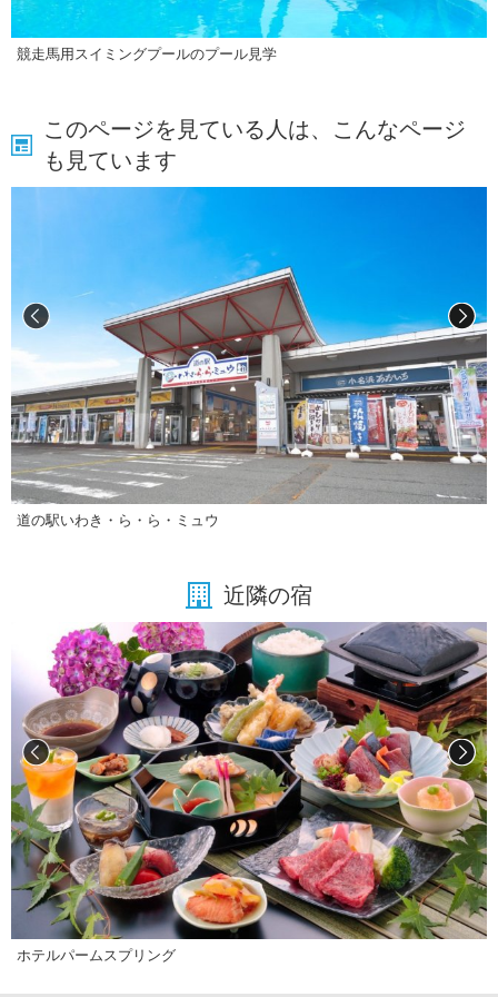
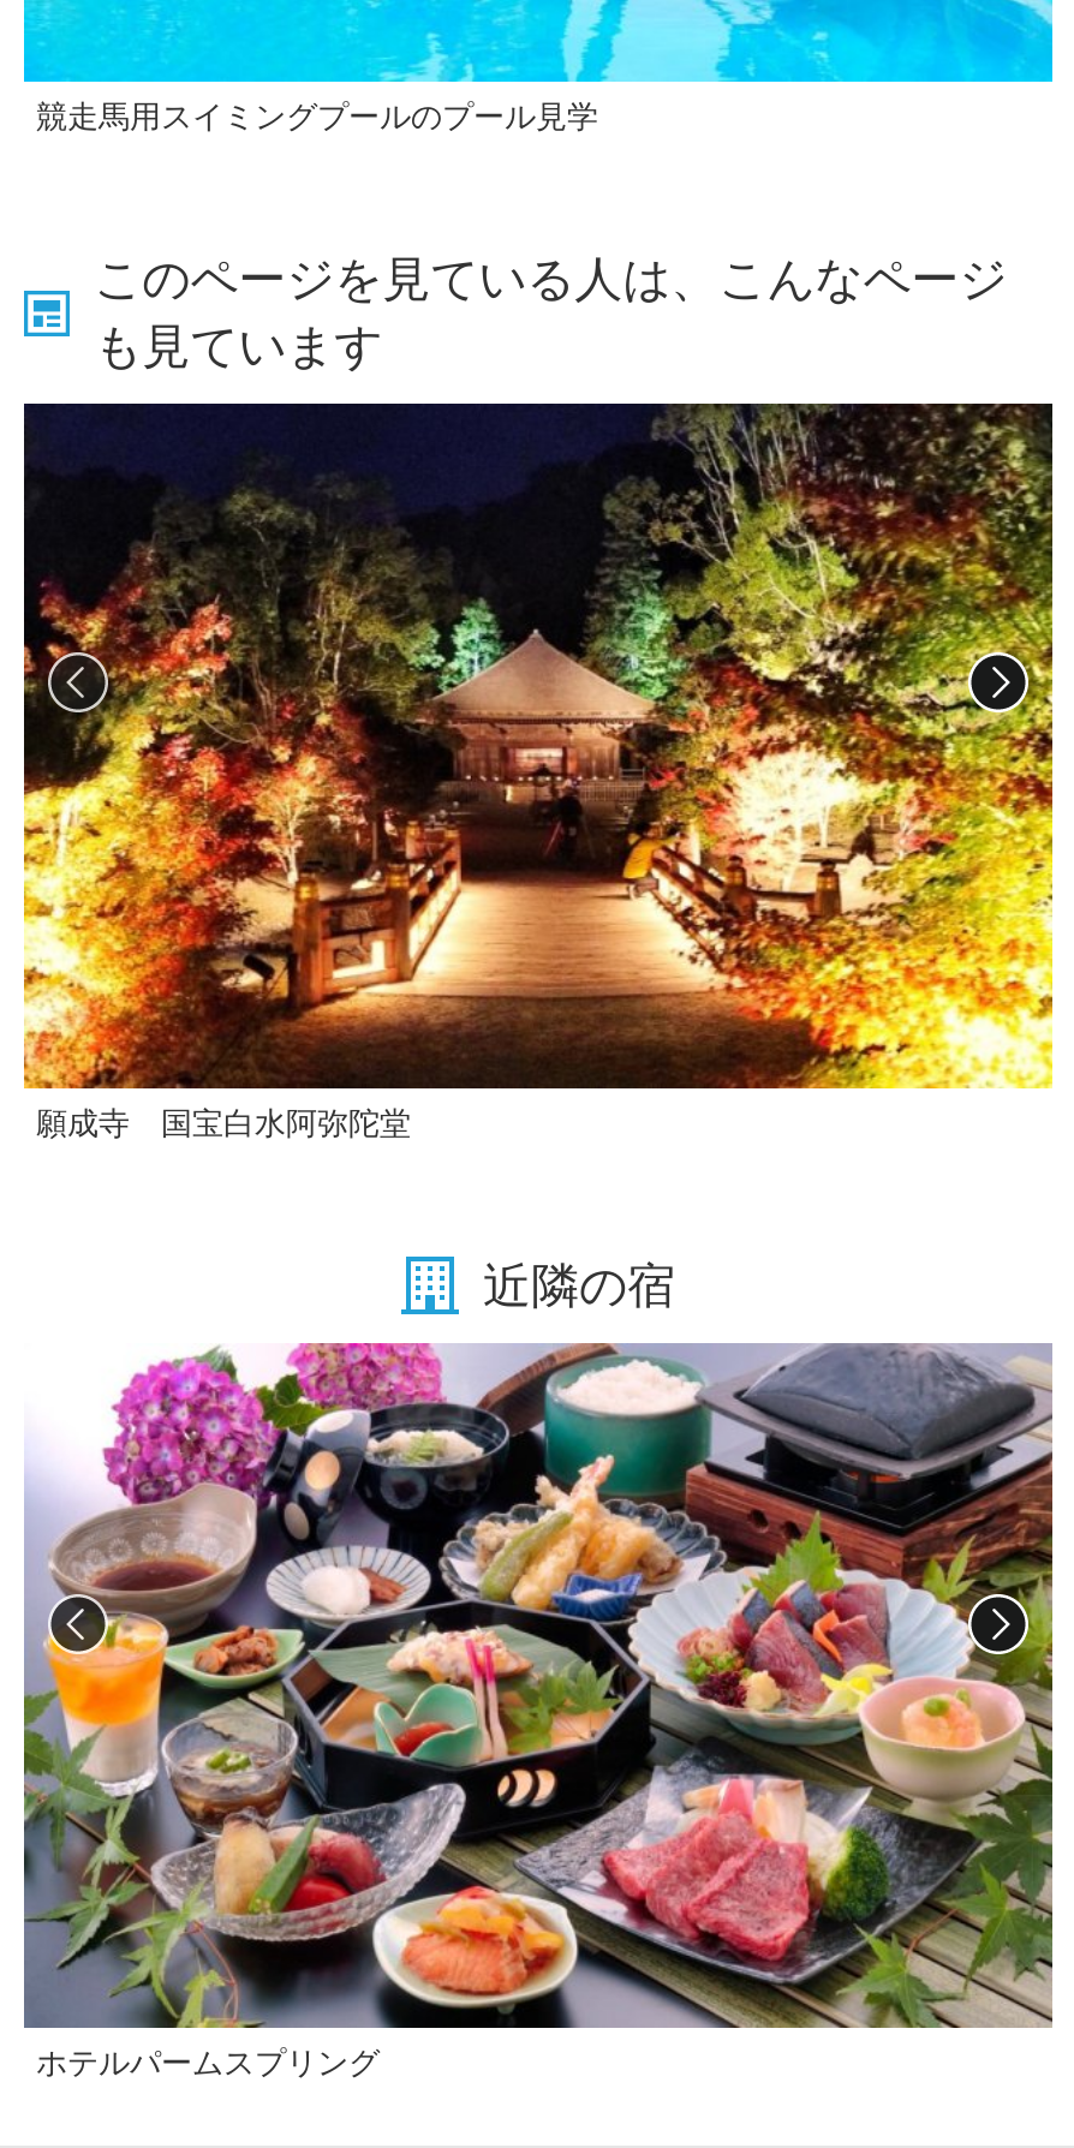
[10,186,488,530] [image] | 道の駅いわき・ら・ら・ミュウ -> [22,401,1055,1144] [image] | 願成寺 国宝白水阿弥陀堂

